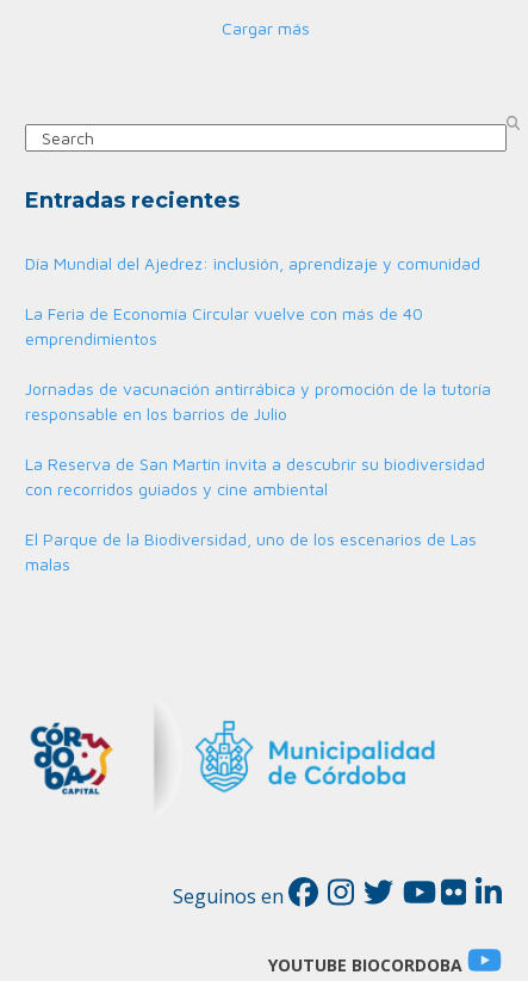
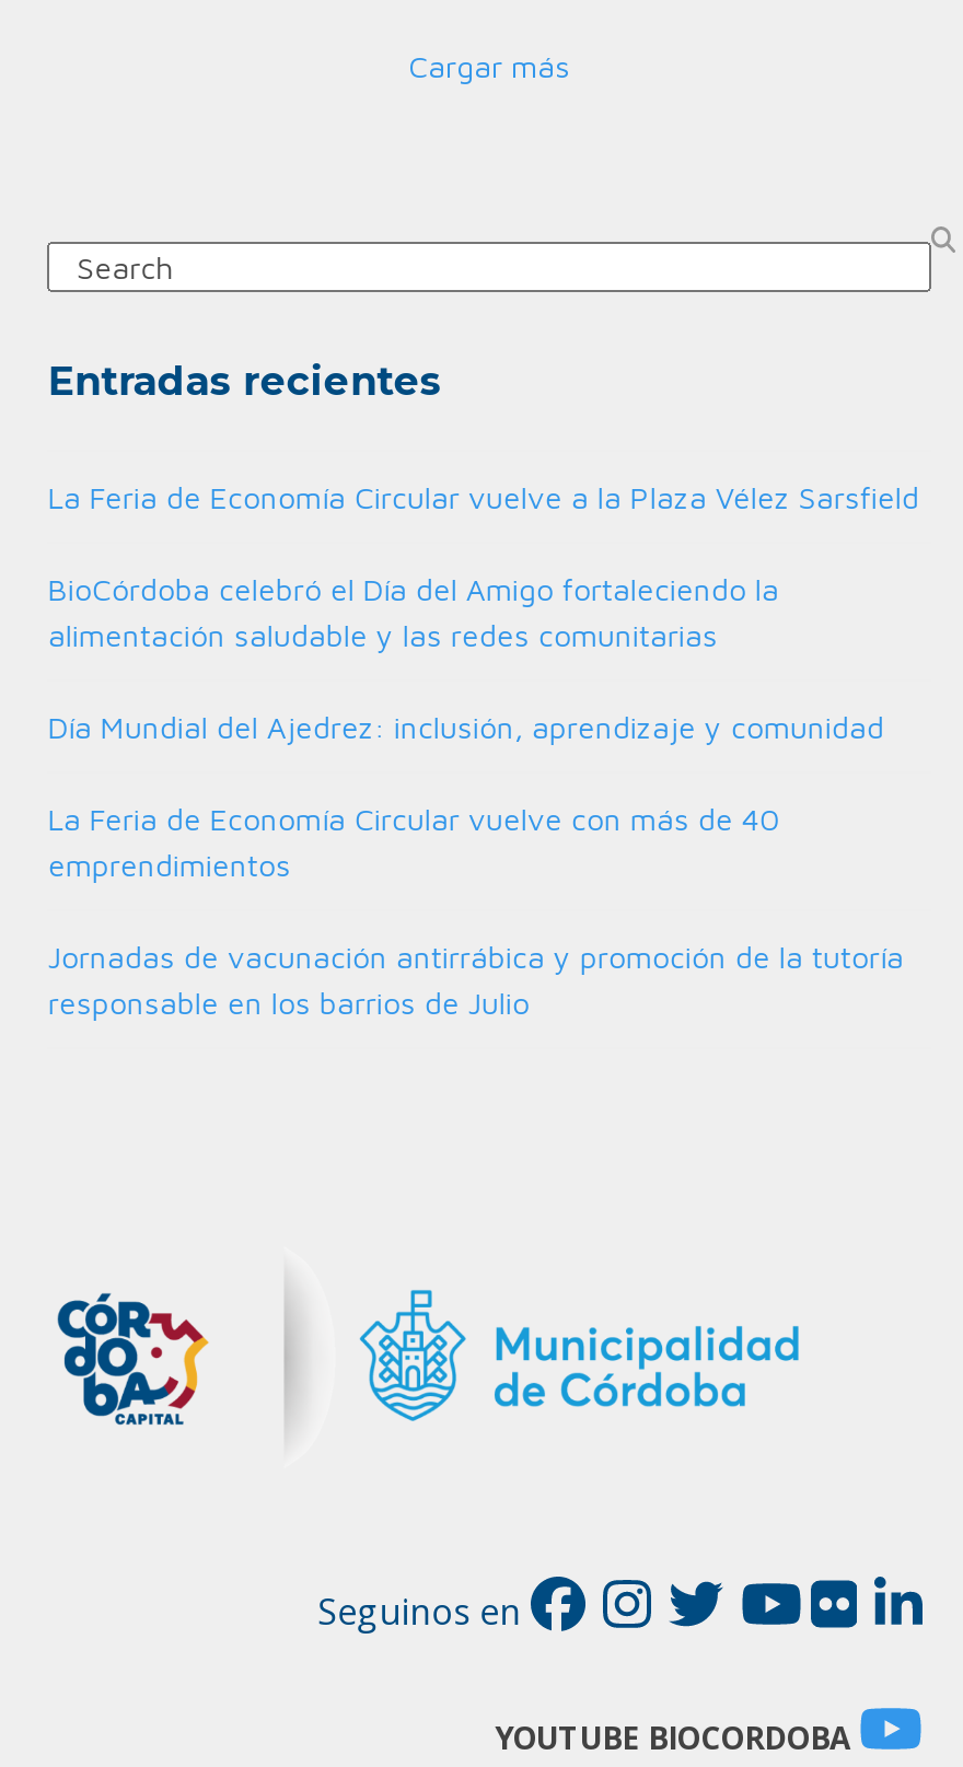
none -> [48,478,919,653] La Feria de Economía Circular vuelve a la Plaza Vélez Sarsfield | BioCórdoba celebró el Día del Amigo fortaleciendo la | alimentación saludable y las redes comunitarias
moved [26,253,492,424] -> [48,708,904,1021]: Día Mundial del Ajedrez: inclusión, aprendizaje y comunidad | La Feria de Economía Circular vuelve con más de 40 | emprendimientos | Jornadas de vacunación antirrábica y promoción de la tutoría | responsable en los barrios de Julio
[26,453,486,574] La Reserva de San Martín invita a descubrir su biodiversidad | con recorridos guiados y cine ambiental | El Parque de la Biodiversidad, uno de los escenarios de Las | malas -> none

